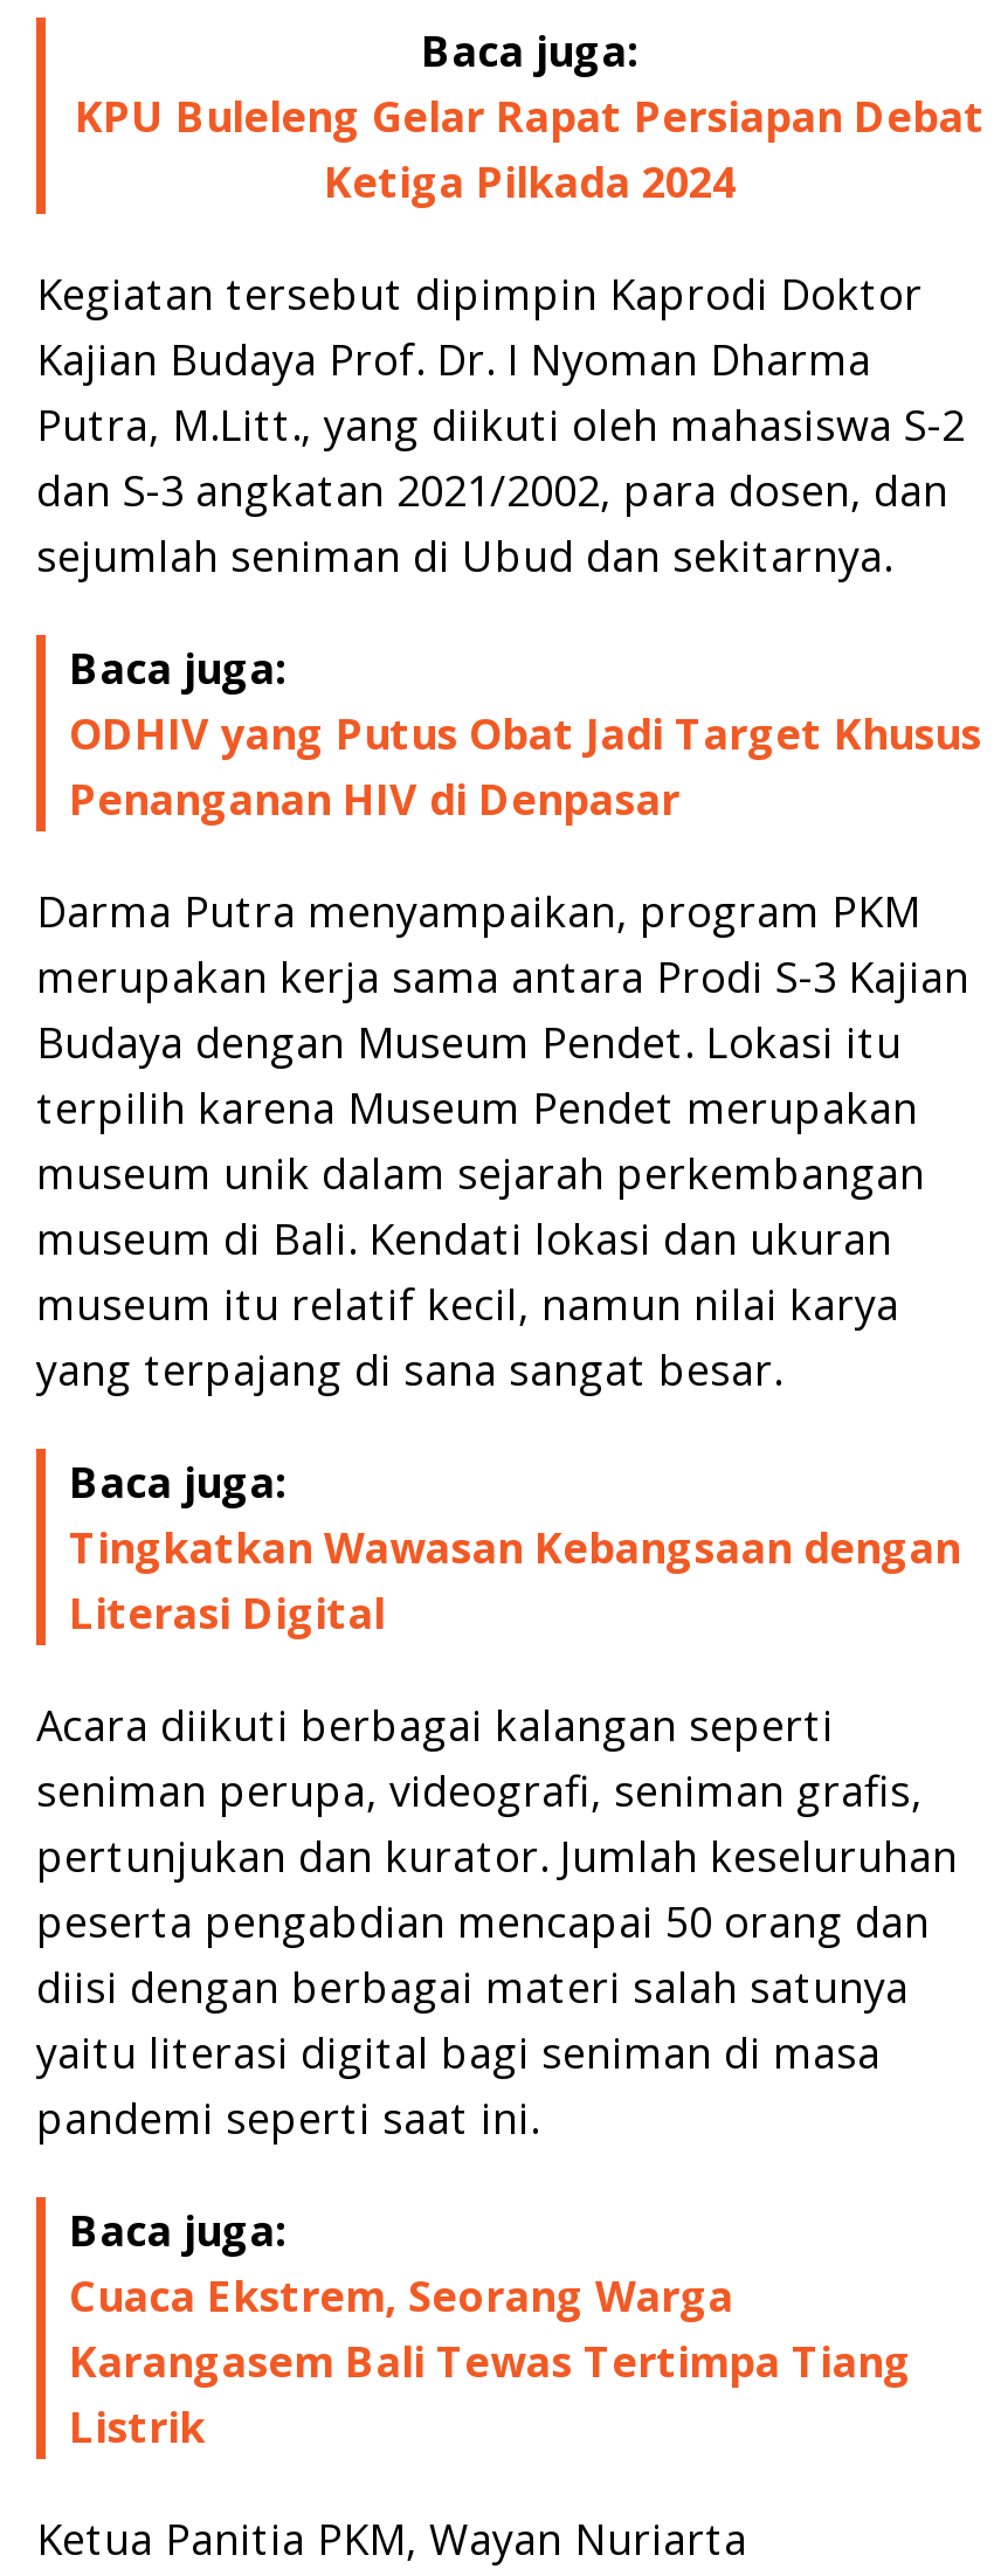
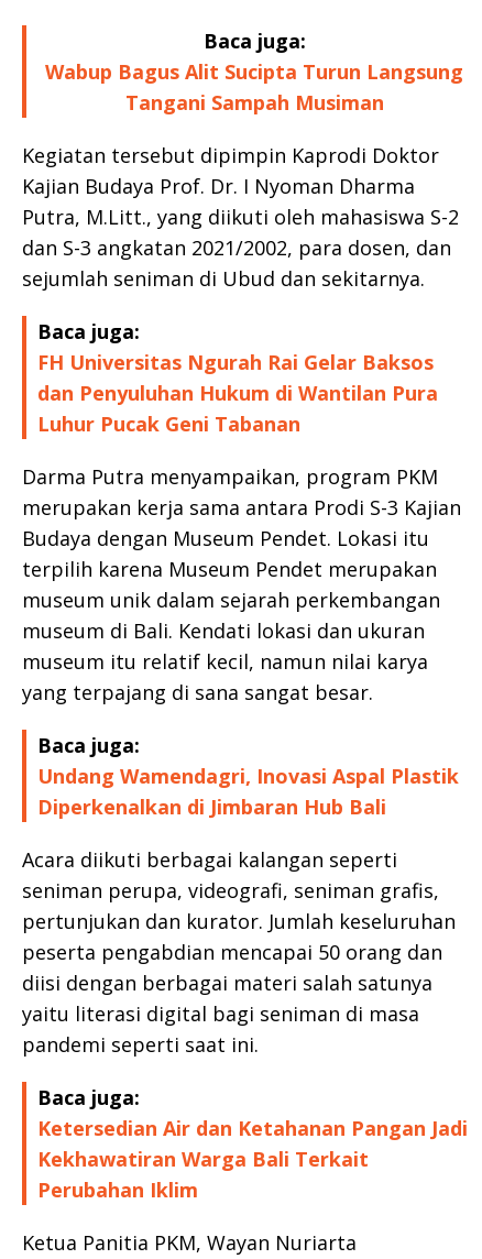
[75,89,985,211] KPU Buleleng Gelar Rapat Persiapan Debat | Ketiga Pilkada 2024 -> [45,58,463,115] Wabup Bagus Alit Sucipta Turun Langsung | Tangani Sampah Musiman
[69,706,981,828] ODHIV yang Putus Obat Jadi Target Khusus | Penanganan HIV di Denpasar -> [37,348,438,436] FH Universitas Ngurah Rai Gelar Baksos | dan Penyuluhan Hukum di Wantilan Pura | Luhur Pucak Geni Tabanan
[69,1520,960,1642] Tingkatkan Wawasan Kebangsaan dengan | Literasi Digital -> [37,762,459,819] Undang Wamendagri, Inovasi Aspal Plastik | Diperkenalkan di Jimbaran Hub Bali
[69,2269,911,2456] Cuaca Ekstrem, Seorang Warga | Karangasem Bali Tewas Tertimpa Tiang | Listrik -> [37,1114,468,1202] Ketersedian Air dan Ketahanan Pangan Jadi | Kekhawatiran Warga Bali Terkait | Perubahan Iklim

